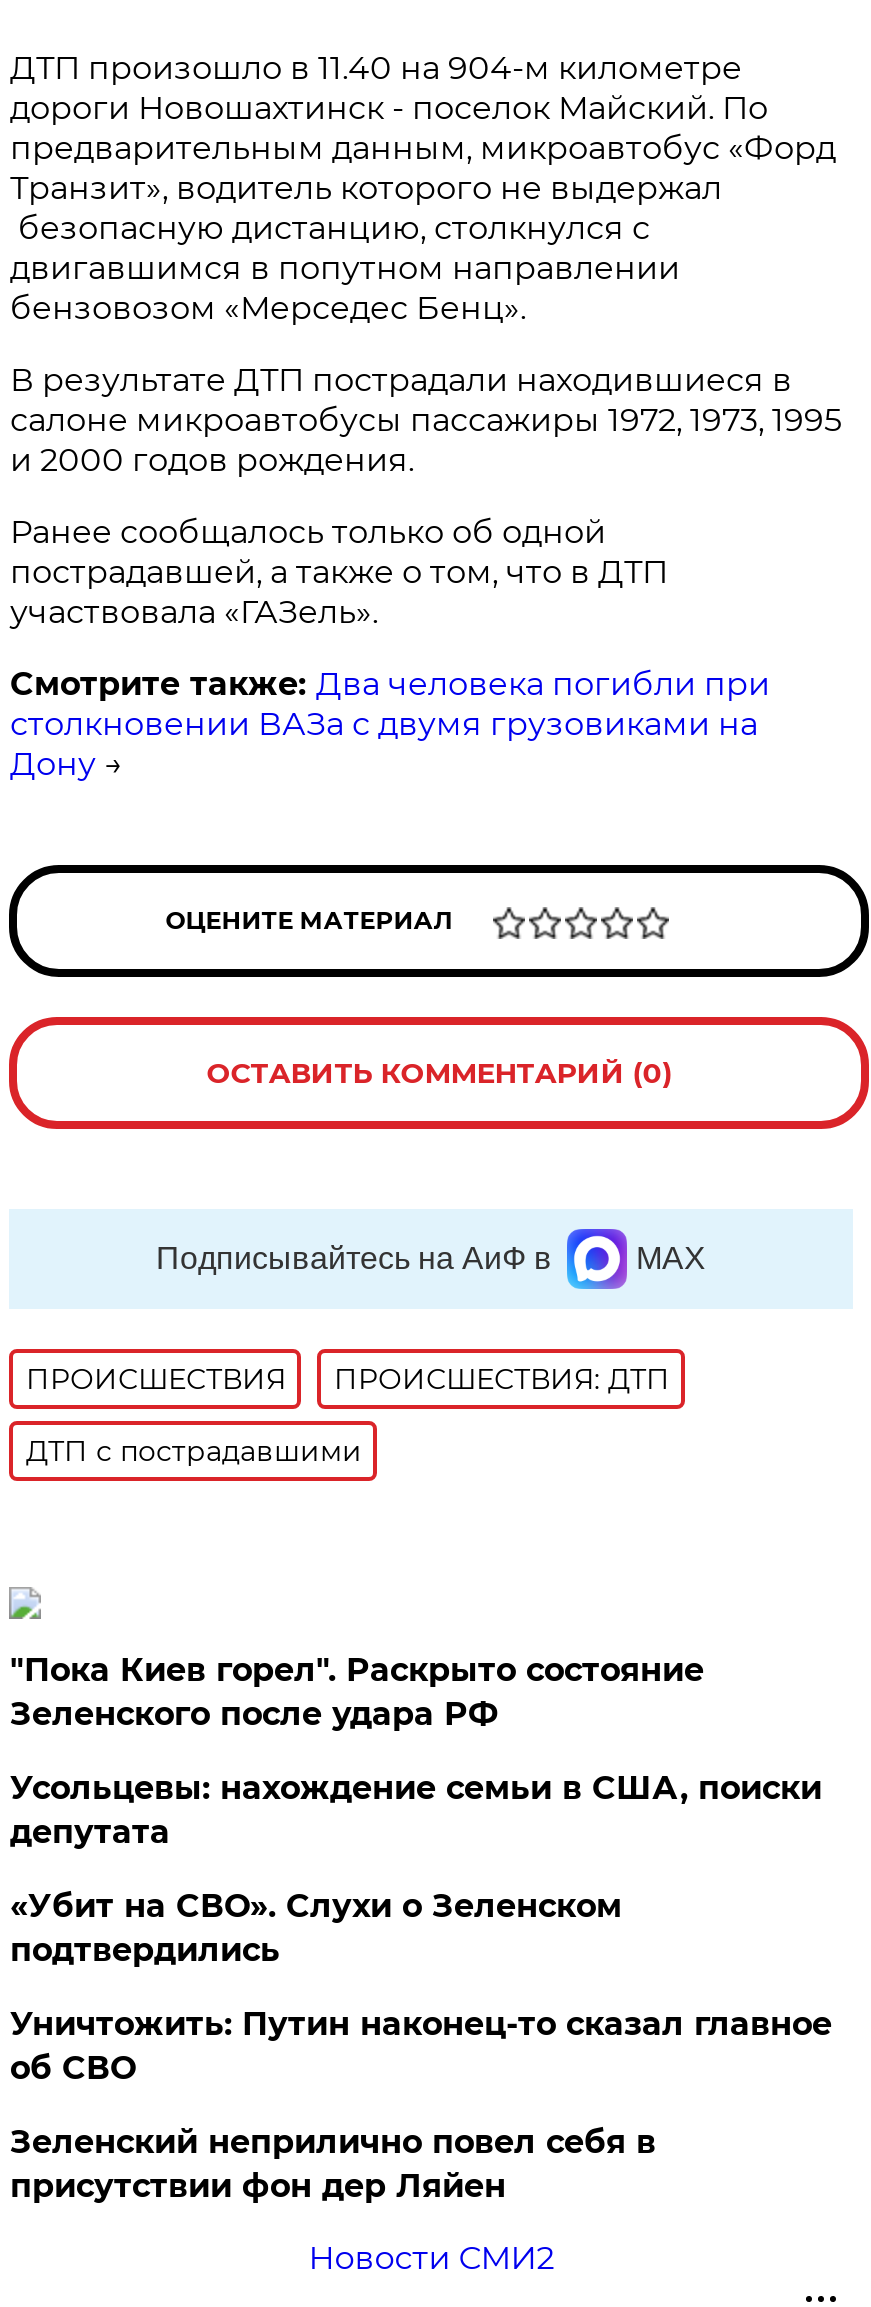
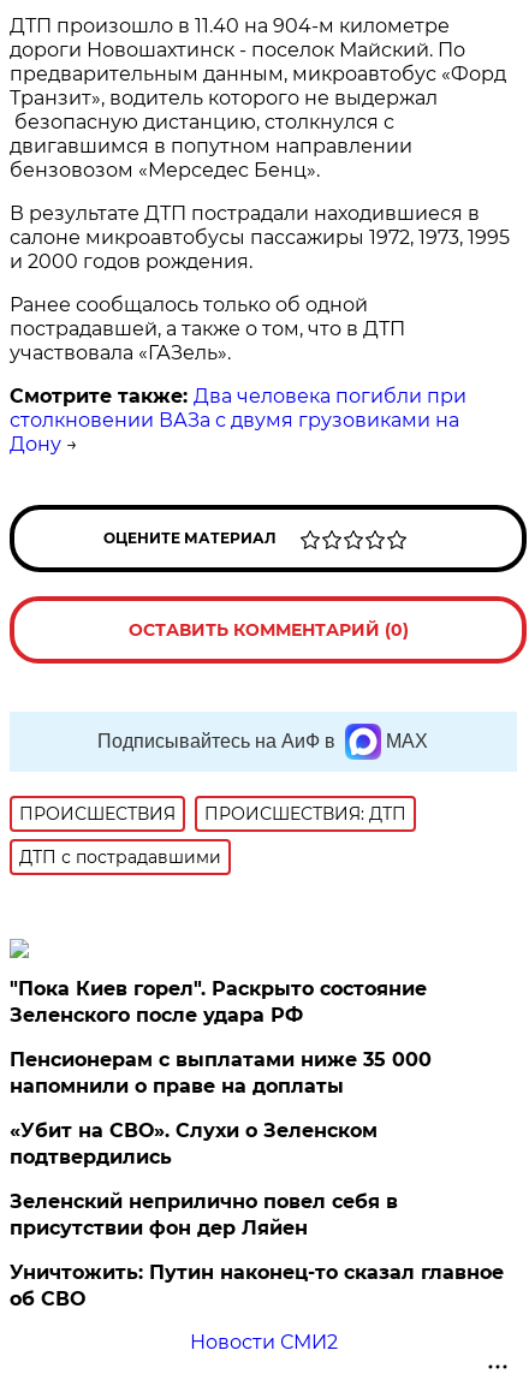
[10,1769,822,1851] Усольцевы: нахождение семьи в США, поиски | депутата -> [10,1048,432,1097] Пенсионерам с выплатами ниже 35 000 | напомнили о праве на доплаты
moved [10,2005,832,2087] -> [10,1261,504,1310]: Уничтожить: Путин наконец-то сказал главное | об СВО
moved [10,2123,656,2205] -> [10,1190,398,1239]: Зеленский неприлично повел cебя в | присутствии фон дер Ляйен

